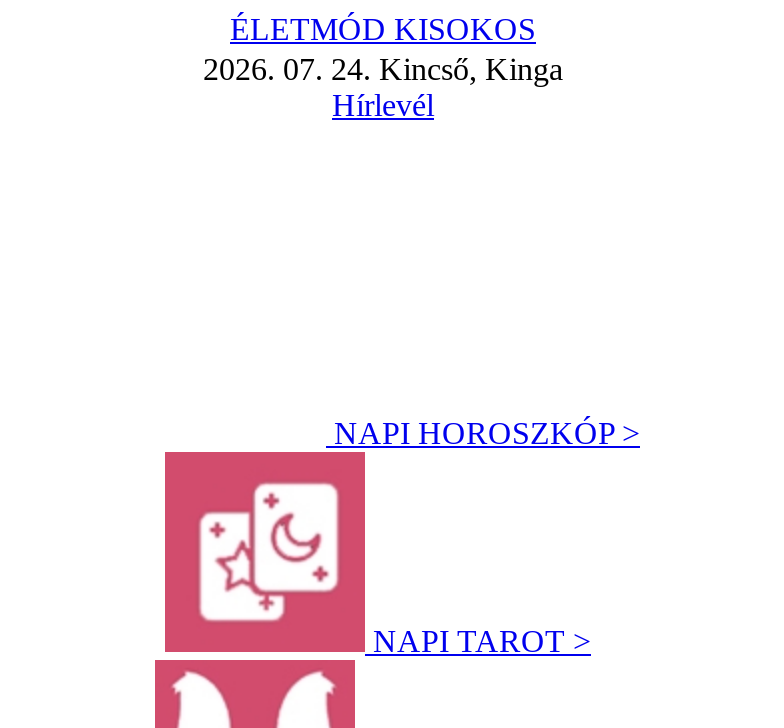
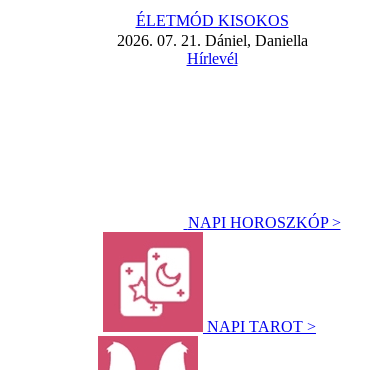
[203,52,563,86] 2026. 07. 24. Kincső, Kinga -> [116,32,307,49] 2026. 07. 21. Dániel, Daniella

